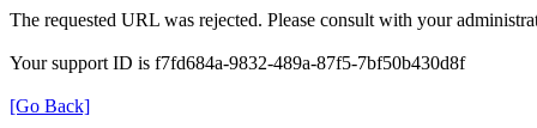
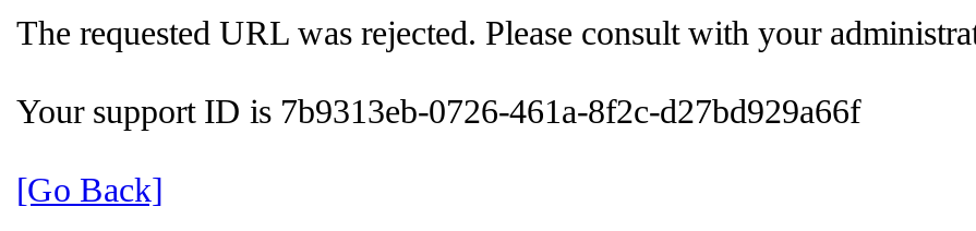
[10,53,465,73] Your support ID is f7fd684a-9832-489a-87f5-7bf50b430d8f -> [16,93,860,130] Your support ID is 7b9313eb-0726-461a-8f2c-d27bd929a66f

